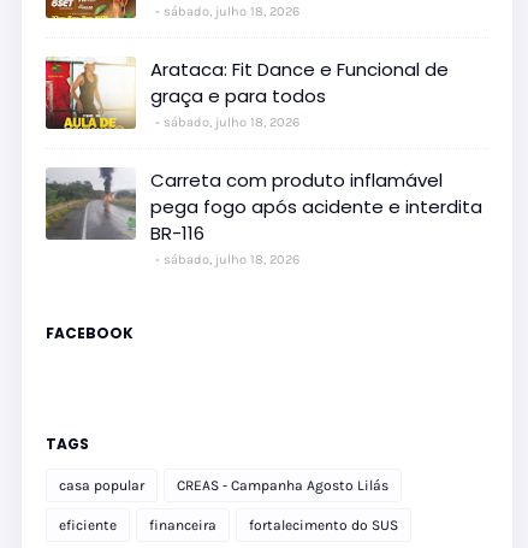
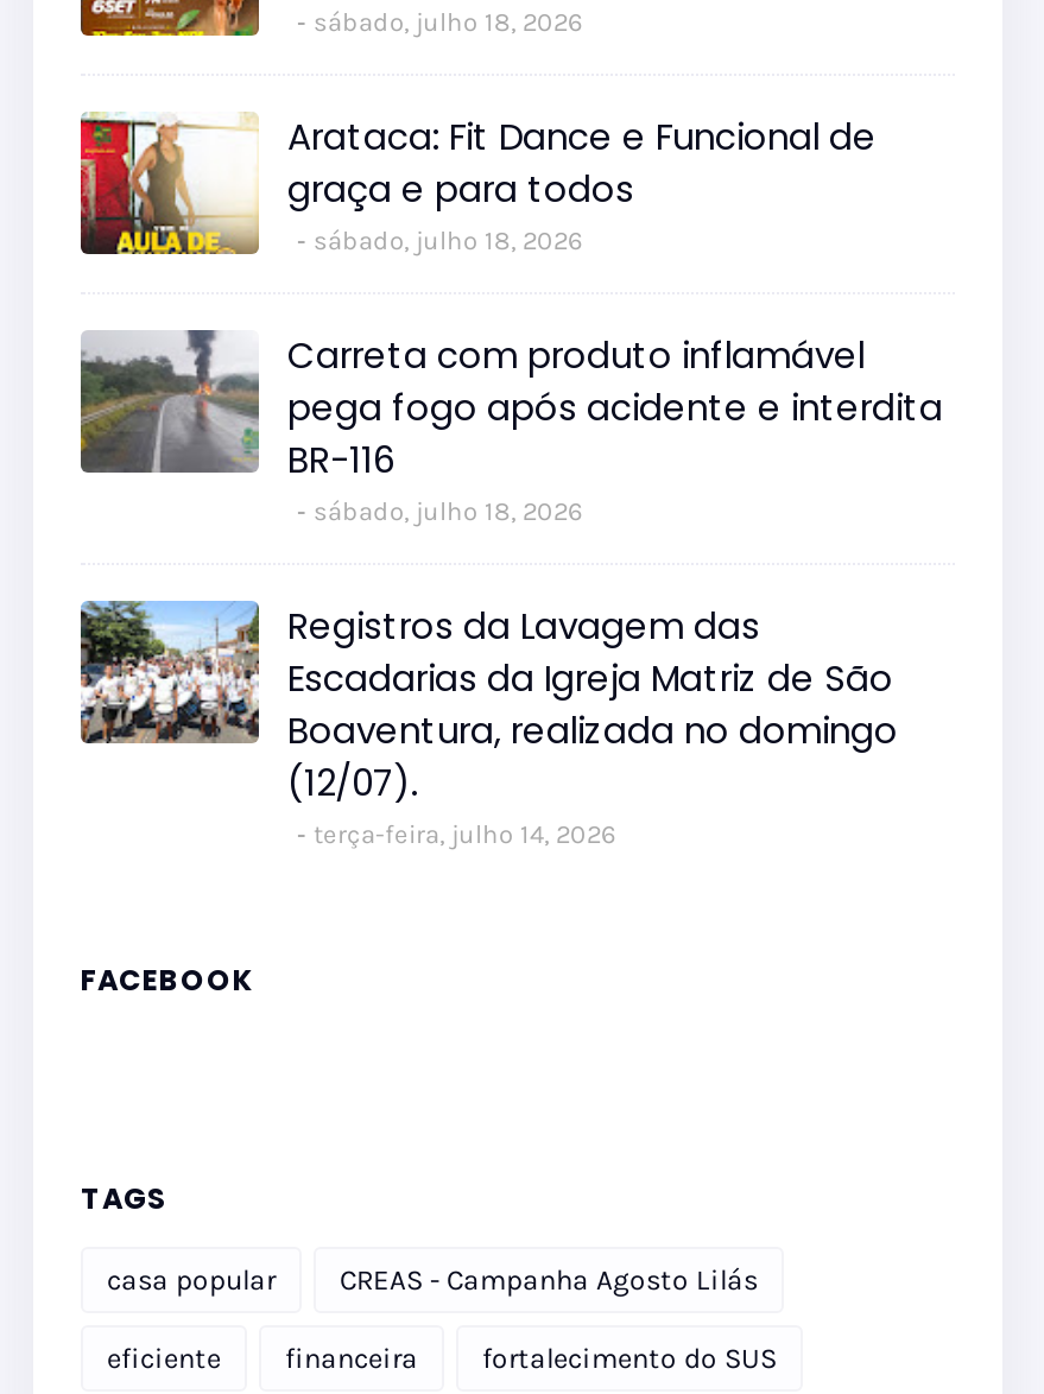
none -> [78,598,898,850] [image] | Registros da Lavagem das | Escadarias da Igreja Matriz de São | Boaventura, realizada no domingo | (12/07). | terça-feira, julho 14, 2026

